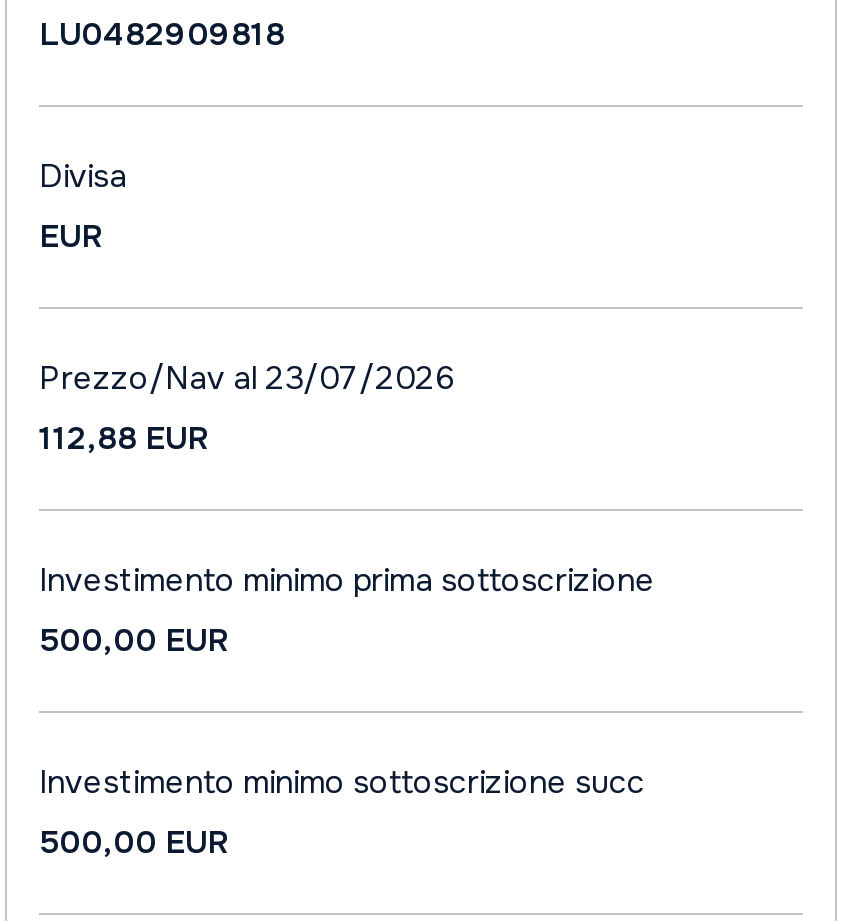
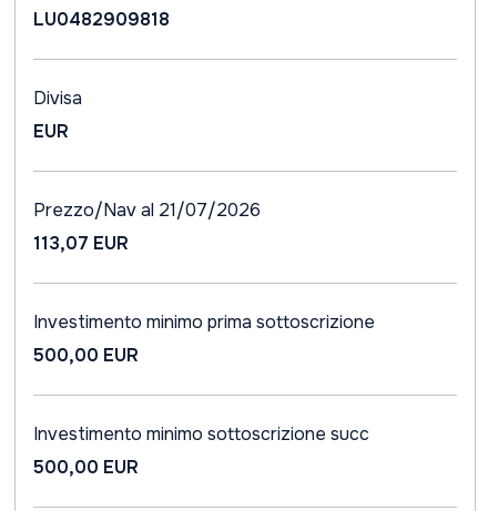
[39,357,455,399] Prezzo/Nav al 23/07/2026 -> [33,198,261,222] Prezzo/Nav al 21/07/2026
[39,417,209,459] 112,88 EUR -> [33,232,129,255] 113,07 EUR

